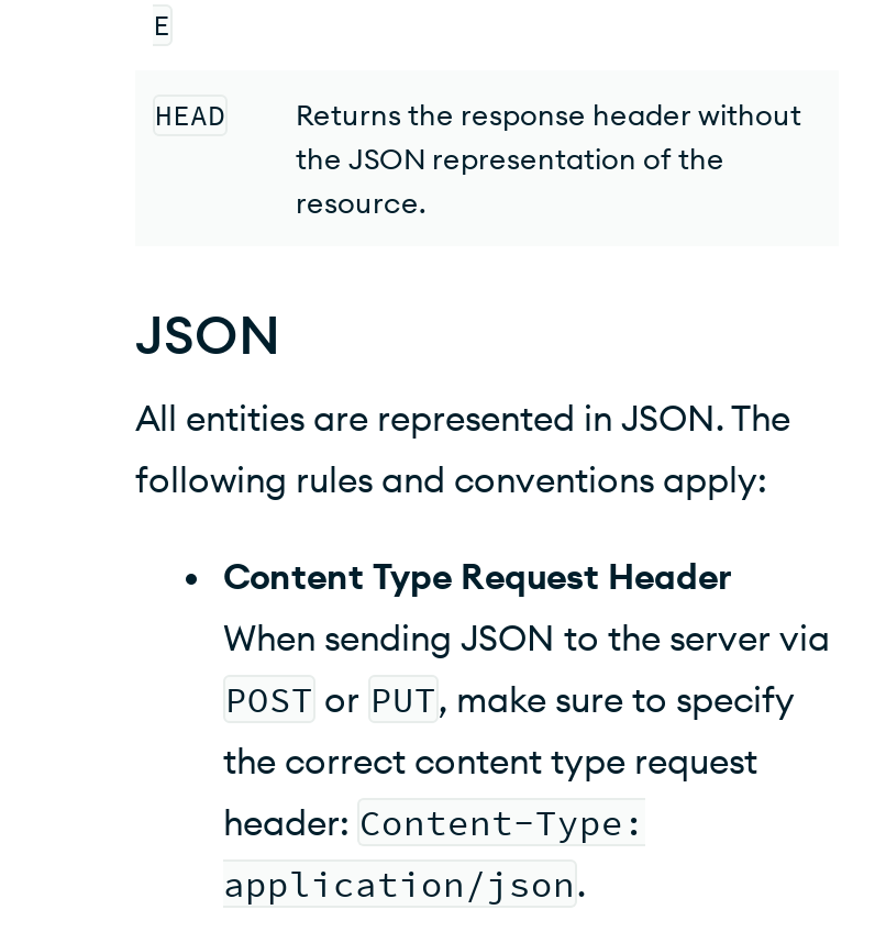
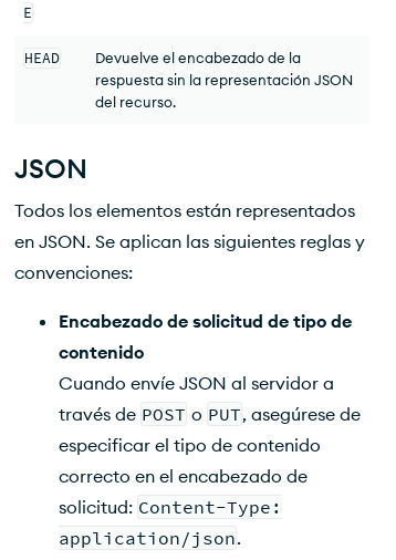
[296,97,801,220] Returns the response header without | the JSON representation of the | resource. -> [95,49,353,111] Devuelve el encabezado de la | respuesta sin la representación JSON | del recurso.
[135,396,790,501] All entities are represented in JSON. The | following rules and conventions apply: -> [14,199,365,283] Todos los elementos están representados | en JSON. Se aplican las siguientes reglas y | convenciones:
[223,554,830,844] Content Type Request Header | When sending JSON to the server via | POST or PUT, make sure to specify | the correct content type request | header: Content-Type: -> [59,310,361,518] Encabezado de solicitud de tipo de | contenido | Cuando envíe JSON al servidor a | través de POST o PUT, asegúrese de | especificar el tipo de contenido | correcto en el encabezado de | solicitud: Content-Type:

